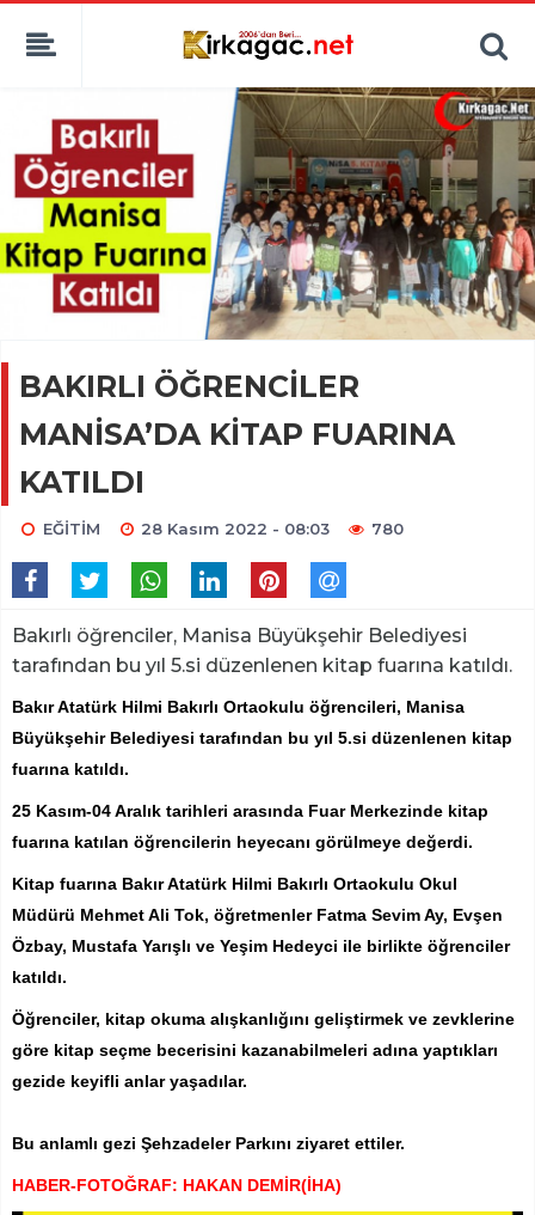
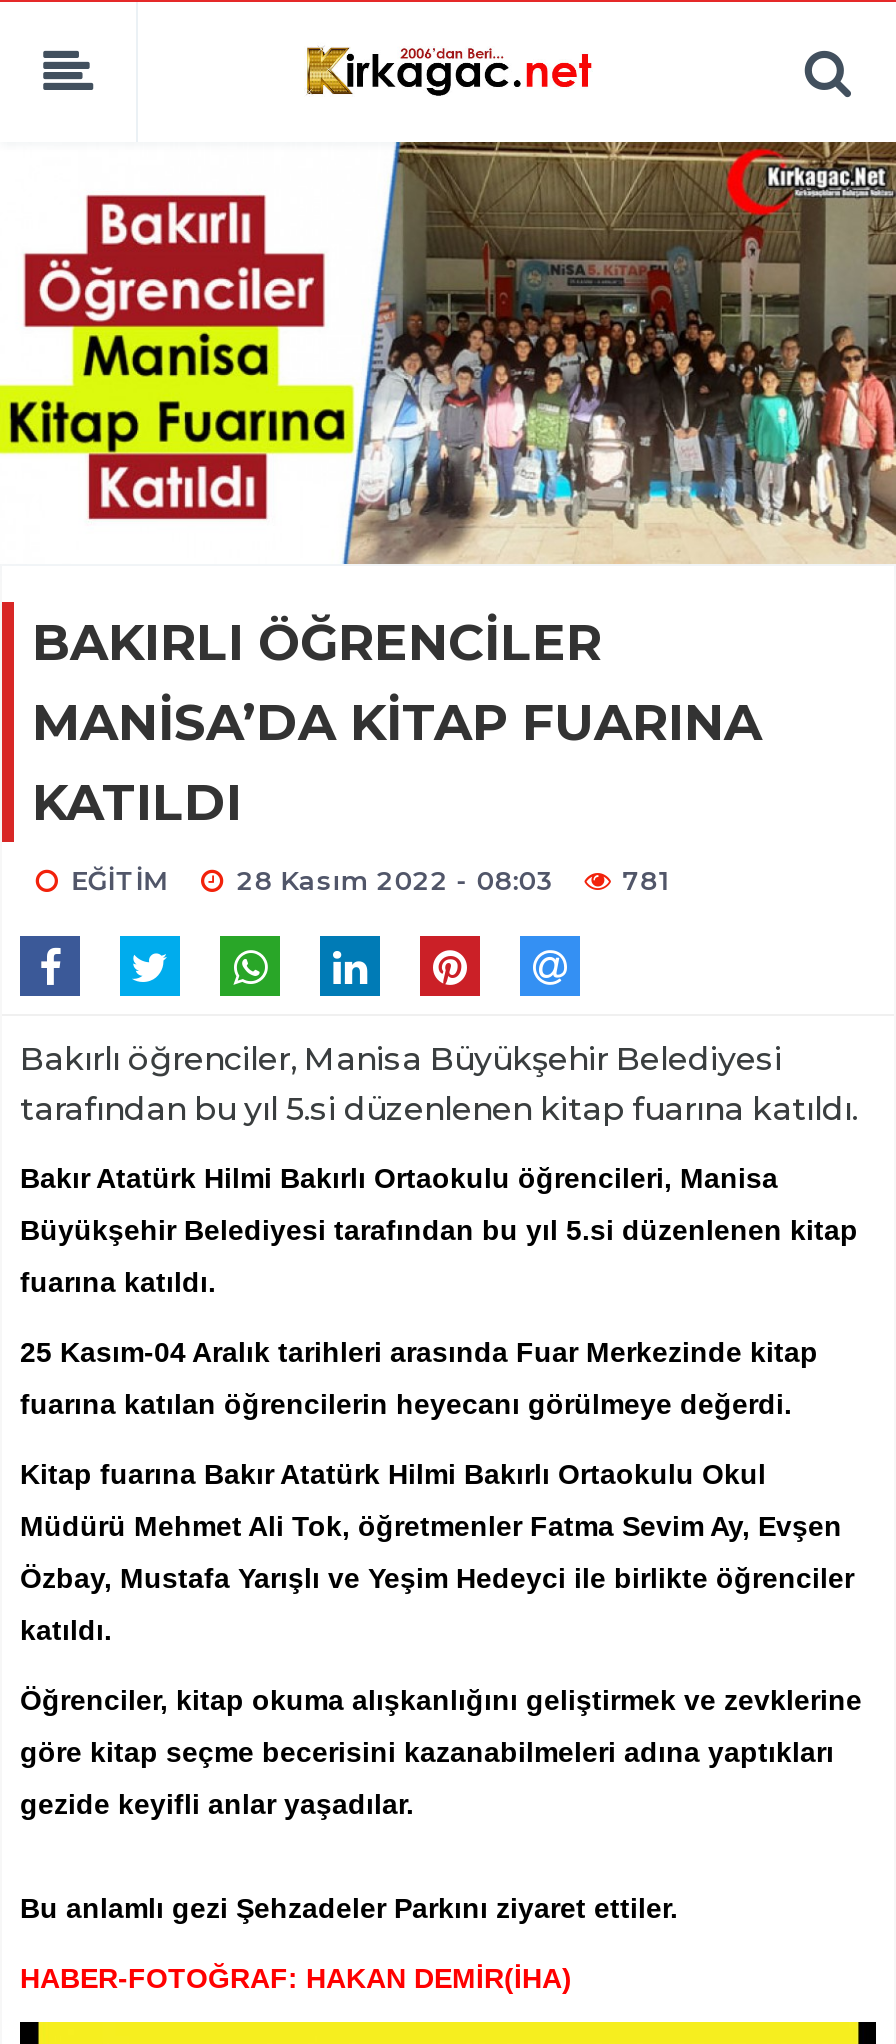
[372,519,404,538] 780 -> [622,864,668,896] 781

